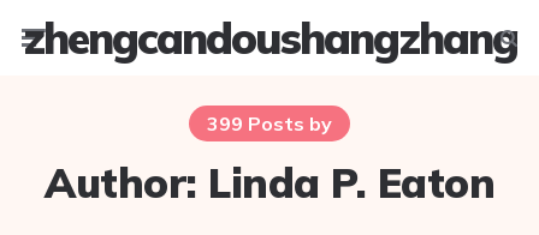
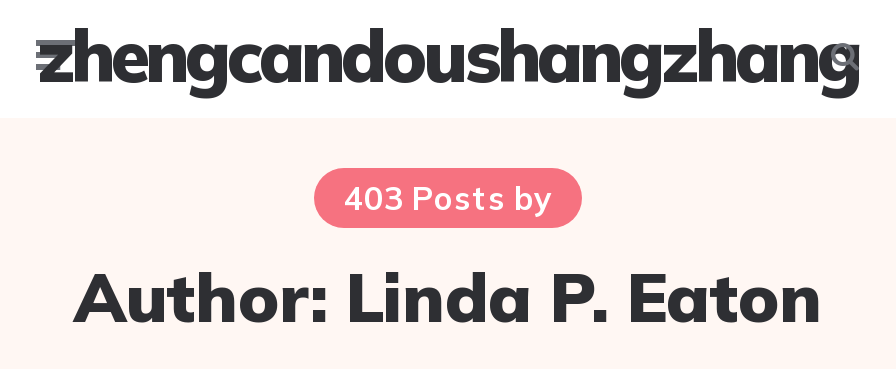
[207,112,332,135] 399 Posts by -> [344,178,552,218] 403 Posts by

